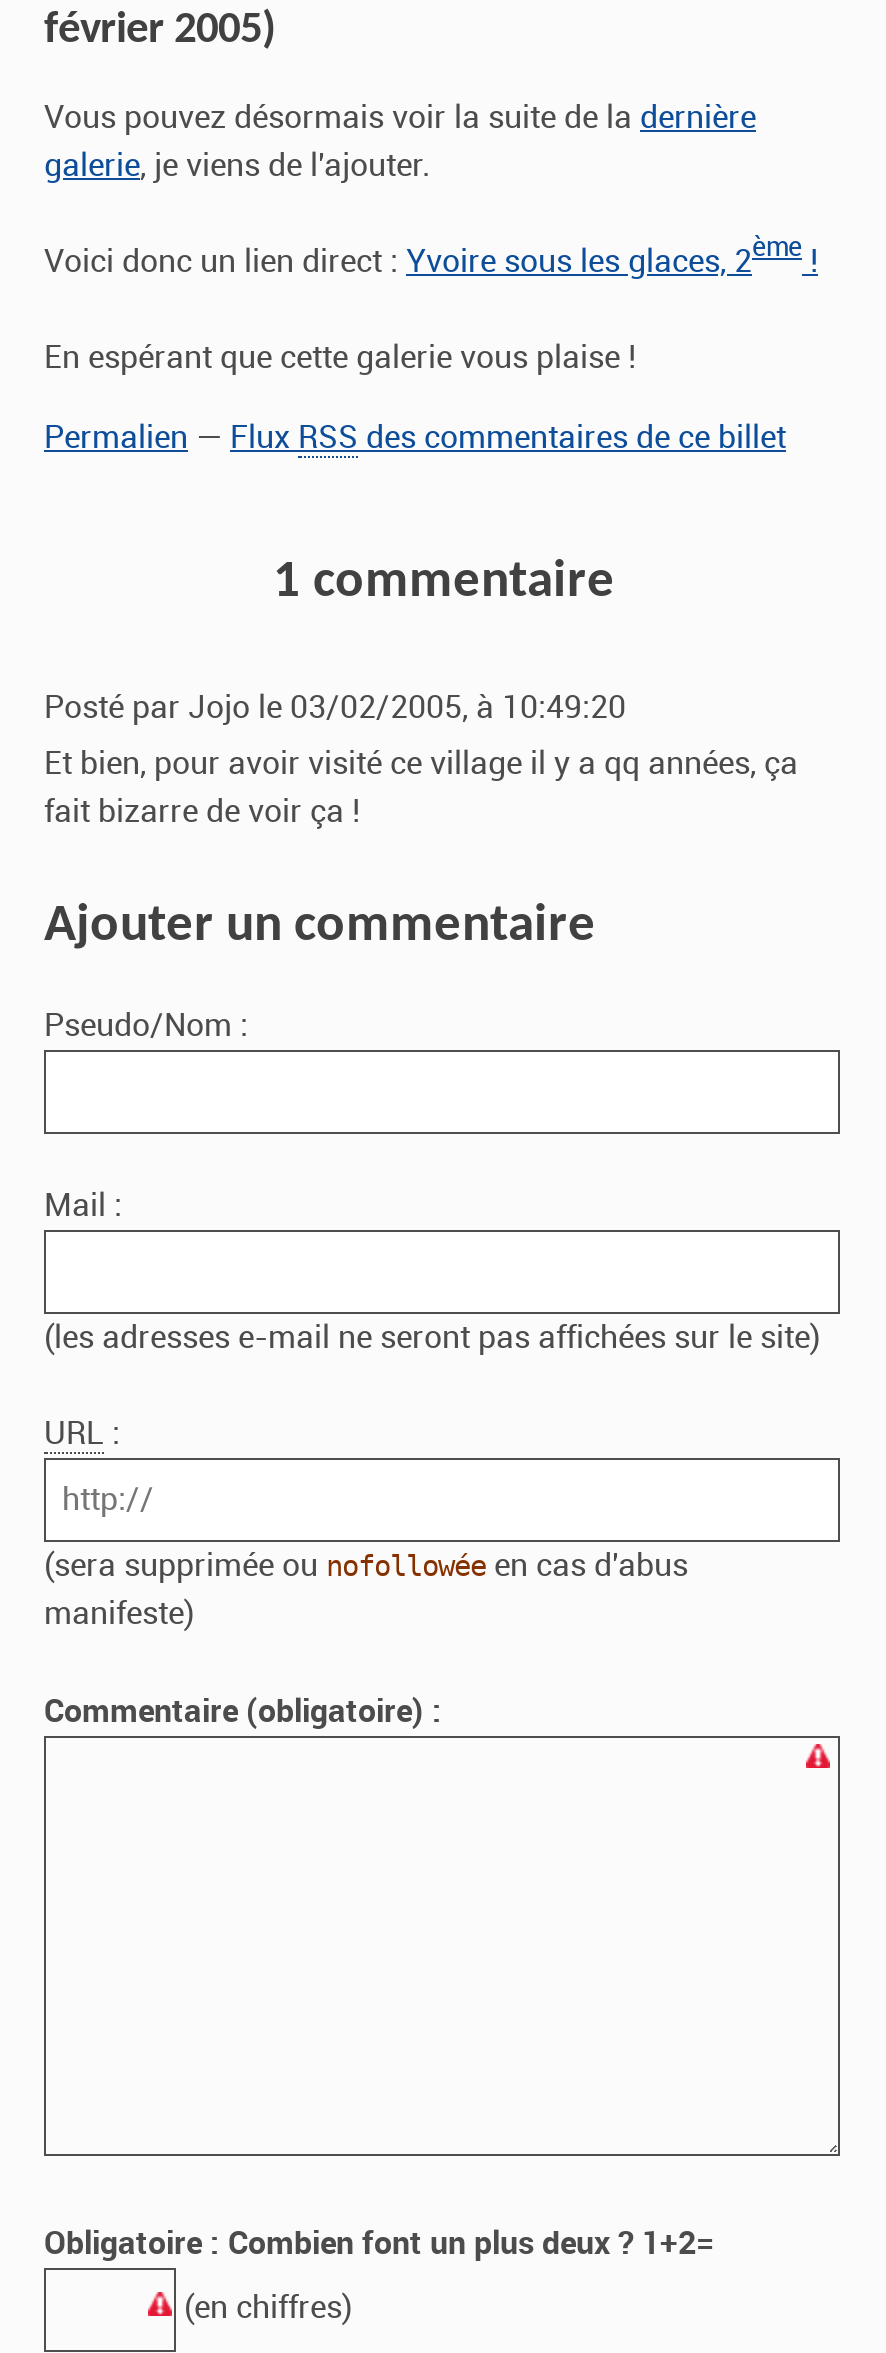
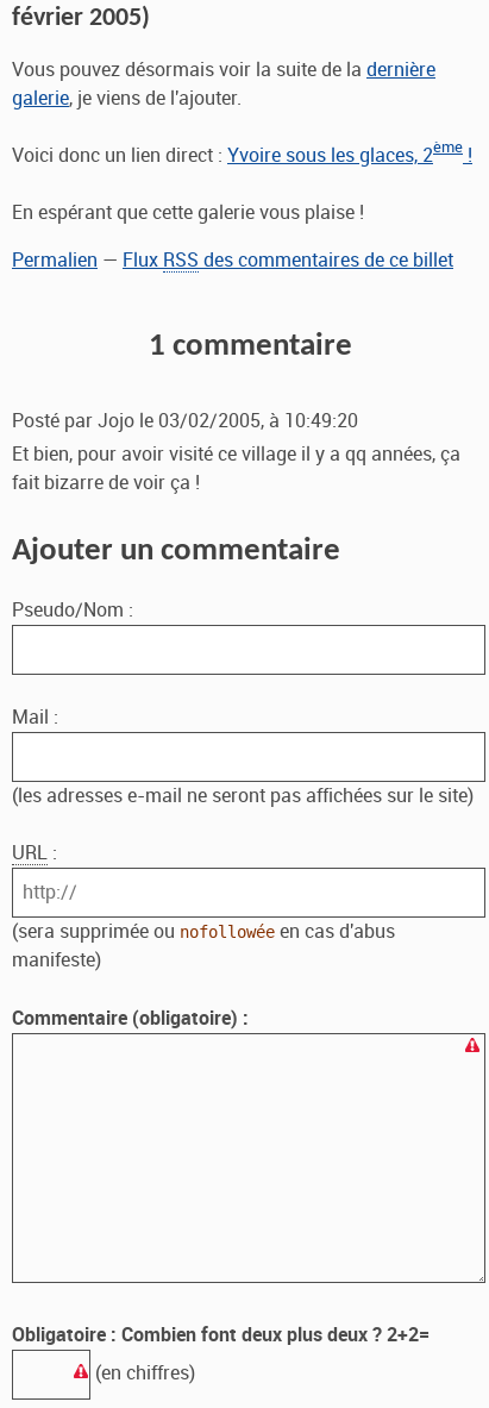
[44,2219,714,2263] Obligatoire : Combien font un plus deux ? 1+2= -> [12,1321,430,1347] Obligatoire : Combien font deux plus deux ? 2+2=

